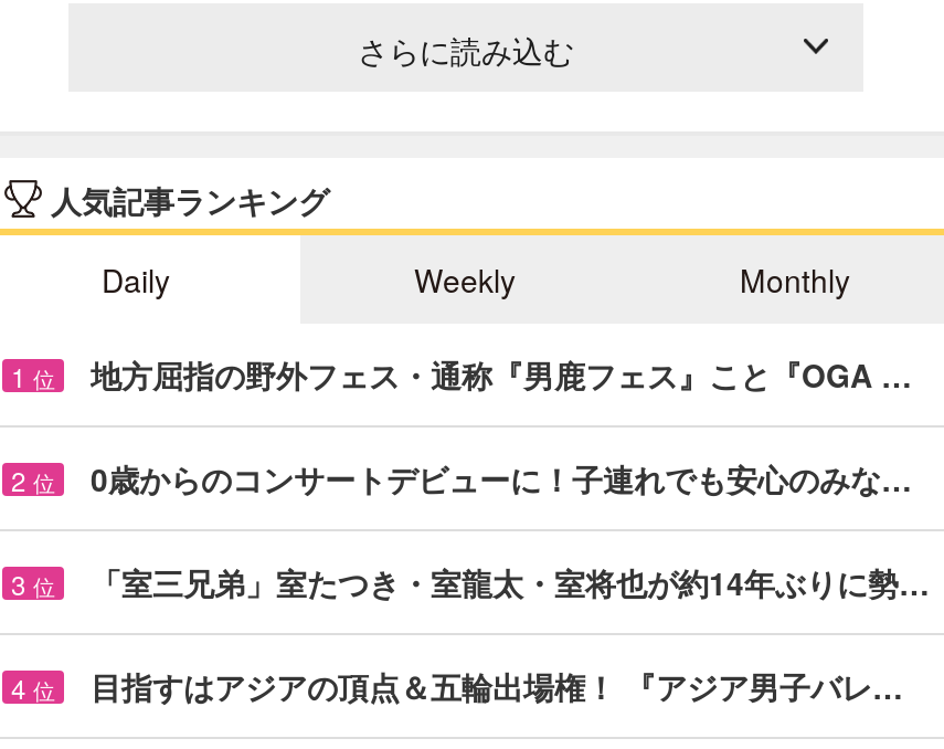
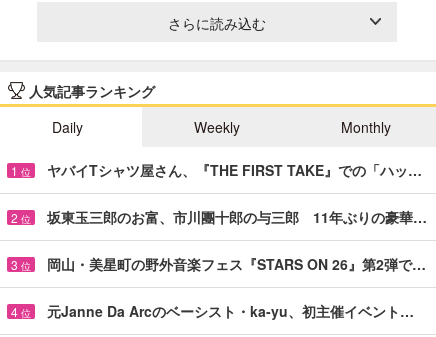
[91,352,912,396] 地方屈指の野外フェス・通称『男鹿フェス』こと『OGA … -> [47,160,422,180] ヤバイTシャツ屋さん、『THE FIRST TAKE』での「ハッ…
[91,456,912,500] 0歳からのコンサートデビューに！子連れでも安心のみな… -> [47,207,427,227] 坂東玉三郎のお富、市川團十郎の与三郎 11年ぶりの豪華…
[91,560,930,604] 「室三兄弟」室たつき・室龍太・室将也が約14年ぶりに勢… -> [47,254,426,274] 岡山・美星町の野外音楽フェス『STARS ON 26』第2弾で…
[91,663,903,708] 目指すはアジアの頂点＆五輪出場権！ 『アジア男子バレ… -> [47,301,414,321] 元Janne Da Arcのベーシスト・ka-yu、初主催イベント…

